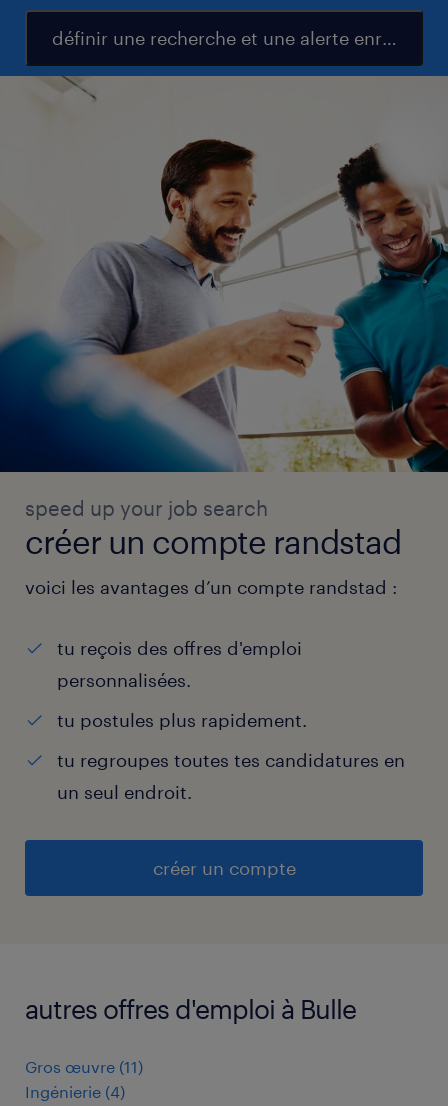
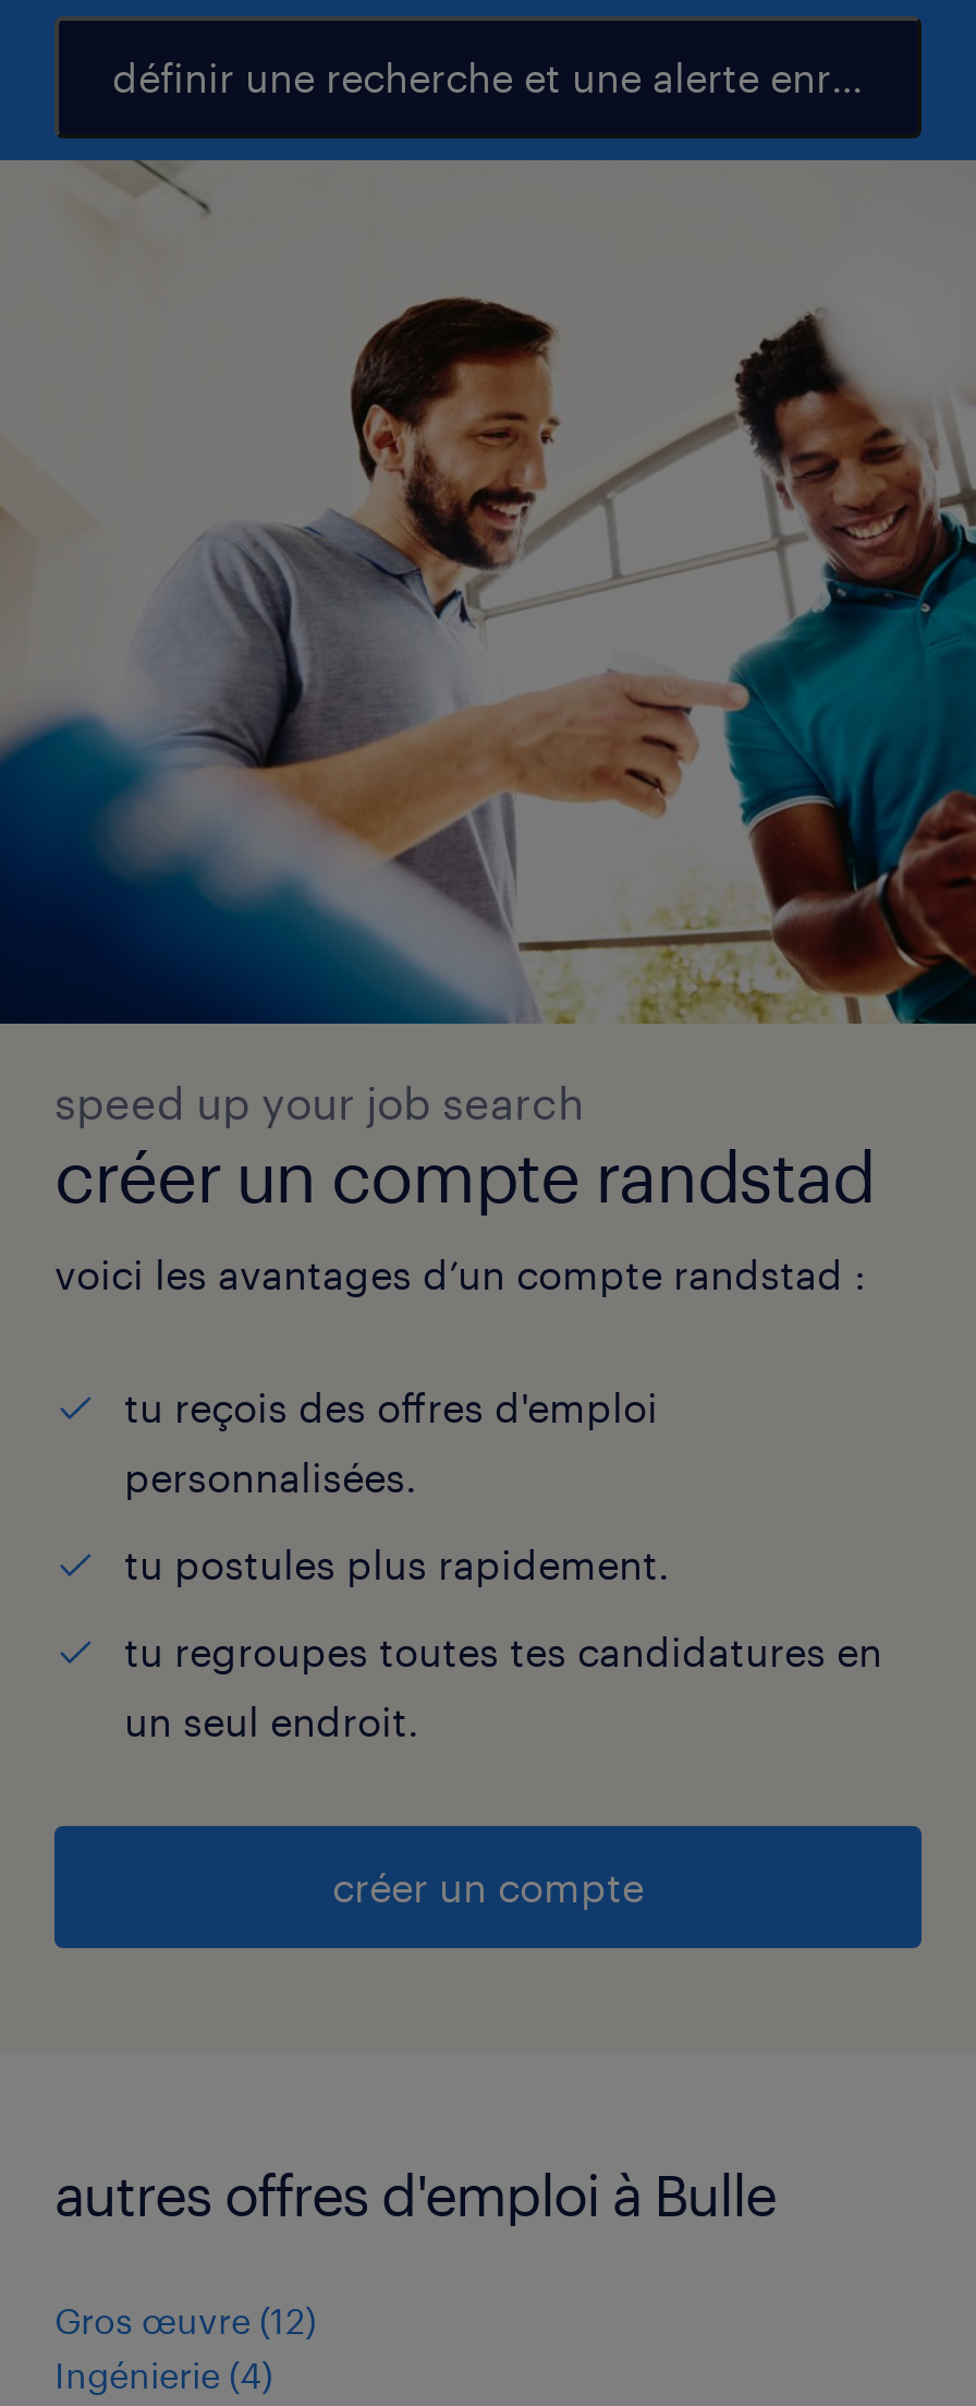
[25,1057,143,1076] Gros œuvre (11) -> [54,2300,316,2341] Gros œuvre (12)

